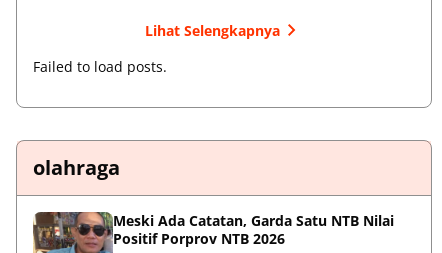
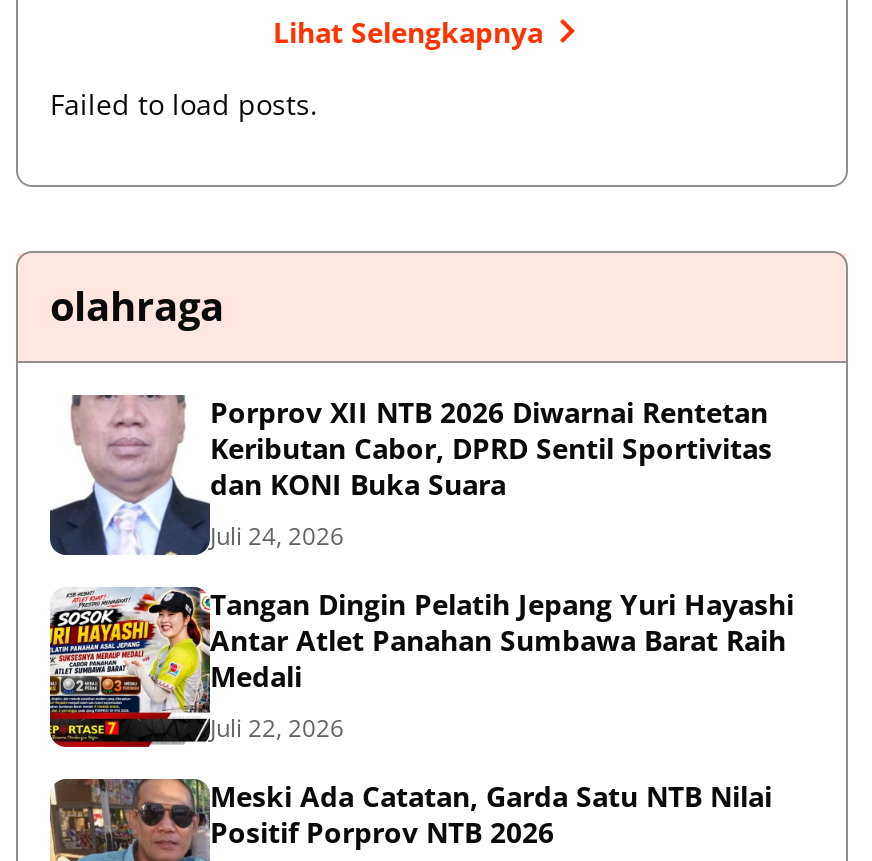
none -> [48,393,794,746] [image] | Porprov XII NTB 2026 Diwarnai Rentetan | Keributan Cabor, DPRD Sentil Sportivitas | dan KONI Buka Suara | Juli 24, 2026 | Tangan Dingin Pelatih Jepang Yuri Hayashi | Antar Atlet Panahan Sumbawa Barat Raih | Medali | Juli 22, 2026
none -> [48,585,182,747] [image]

